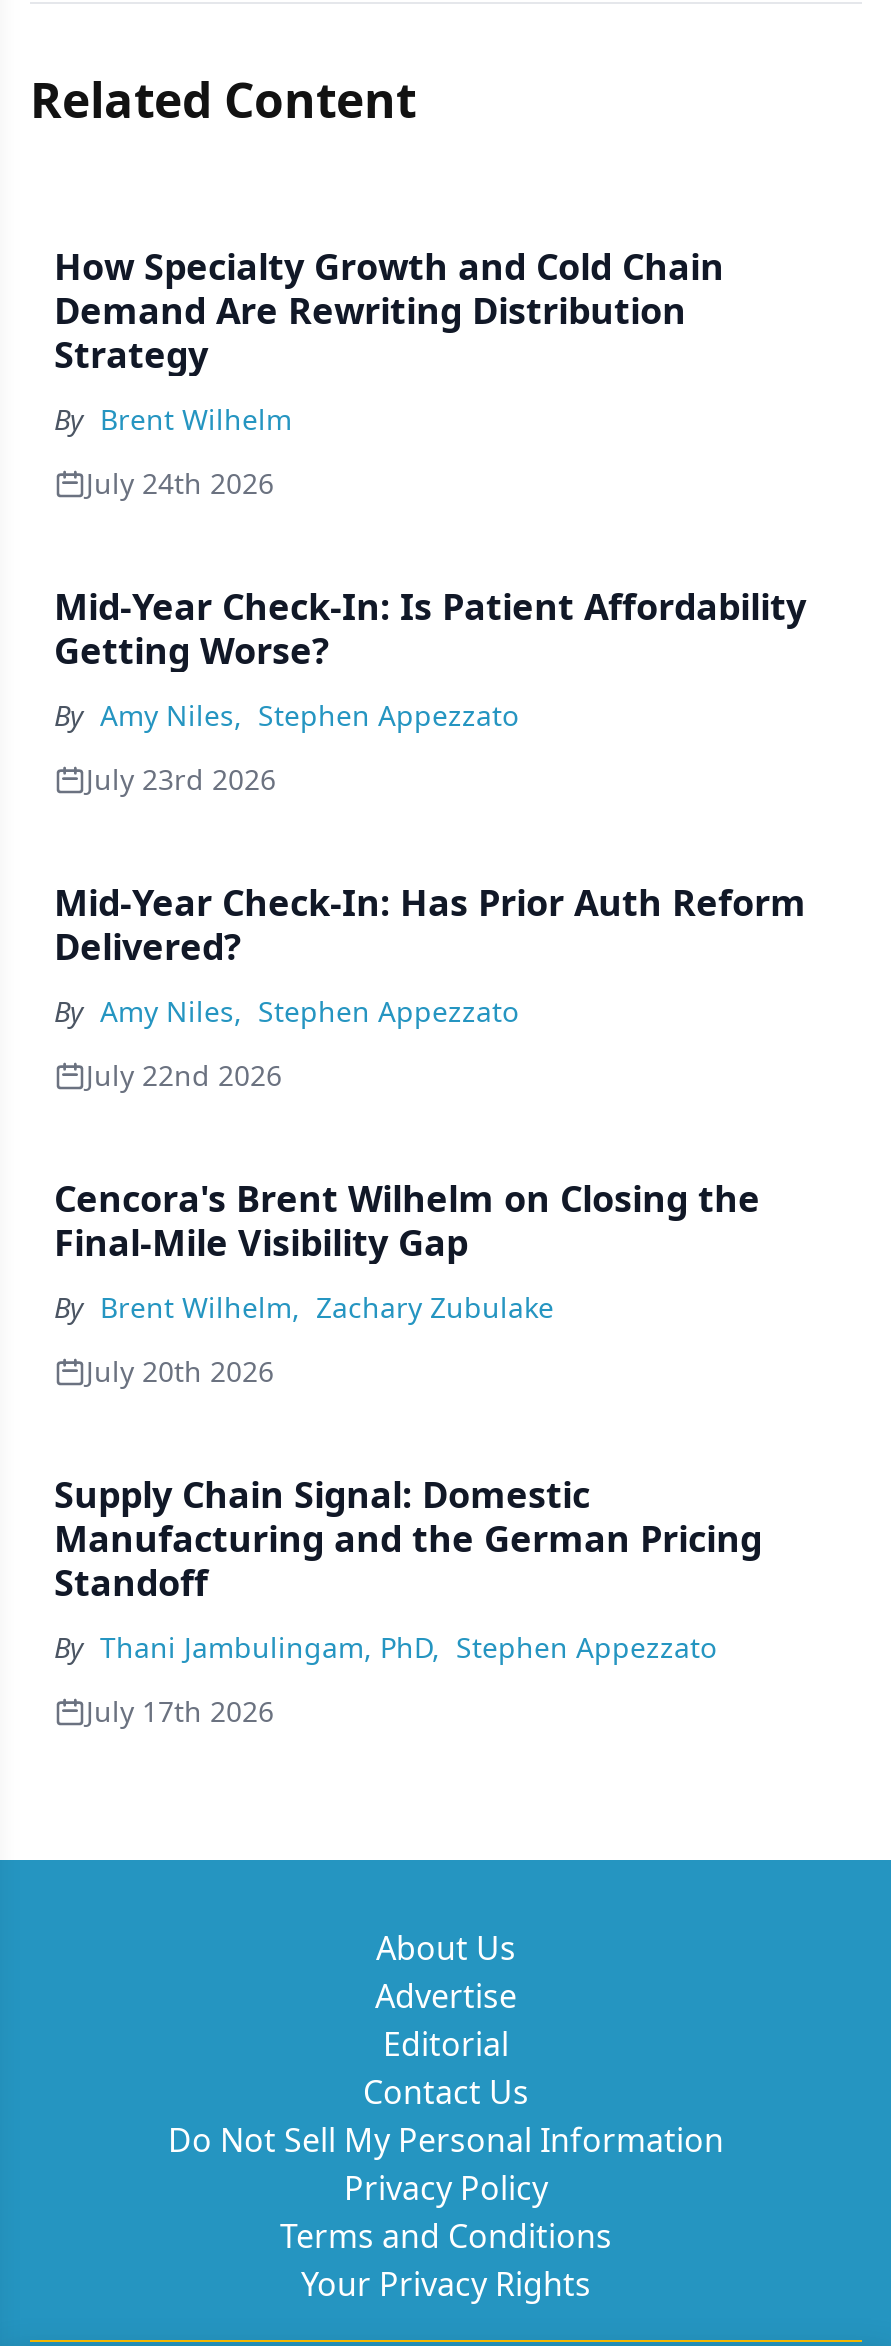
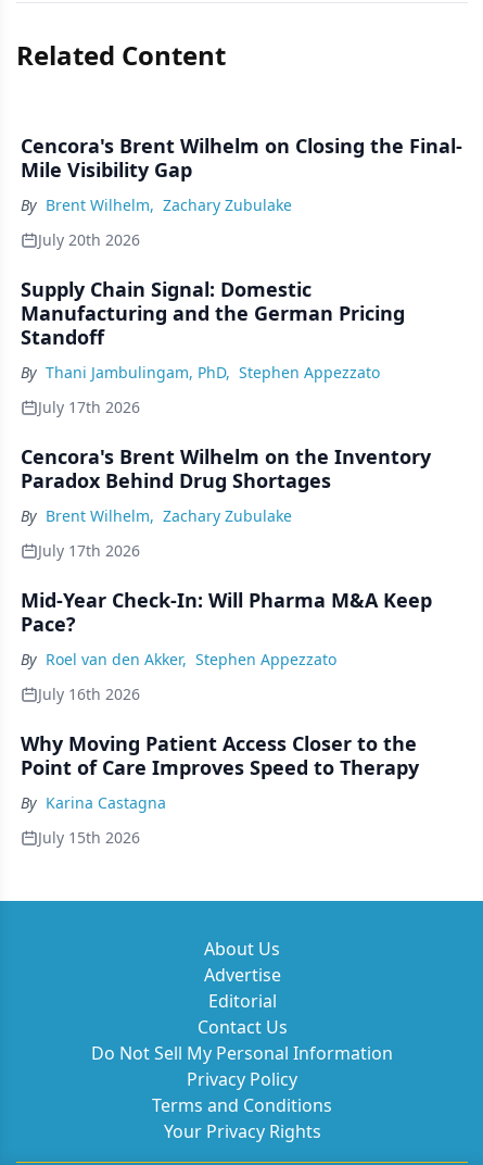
[54,242,806,1266] How Specialty Growth and Cold Chain | Demand Are Rewriting Distribution | Strategy | By Brent Wilhelm | July 24th 2026 | Mid-Year Check-In: Is Patient Affordability | Getting Worse? | By Amy Niles, Stephen Appezzato | July 23rd 2026 | Mid-Year Check-In: Has Prior Auth Reform | Delivered? | By Amy Niles, Stephen Appezzato | July 22nd 2026 | Cencora's Brent Wilhelm on Closing the | Final-Mile Visibility Gap -> [21,133,462,183] Cencora's Brent Wilhelm on Closing the Final- | Mile Visibility Gap
moved [54,1288,554,1390] -> [21,195,292,250]: By Brent Wilhelm, Zachary Zubulake | July 20th 2026
moved [54,1470,762,1730] -> [21,276,405,417]: Supply Chain Signal: Domestic | Manufacturing and the German Pricing | Standoff | By Thani Jambulingam, PhD, Stephen Appezzato | July 17th 2026
none -> [21,443,432,848] Cencora's Brent Wilhelm on the Inventory | Paradox Behind Drug Shortages | By Brent Wilhelm, Zachary Zubulake | July 17th 2026 | Mid-Year Check-In: Will Pharma M&A Keep | Pace? | By Roel van den Akker, Stephen Appezzato | July 16th 2026 | Why Moving Patient Access Closer to the | Point of Care Improves Speed to Therapy | By Karina Castagna | July 15th 2026

